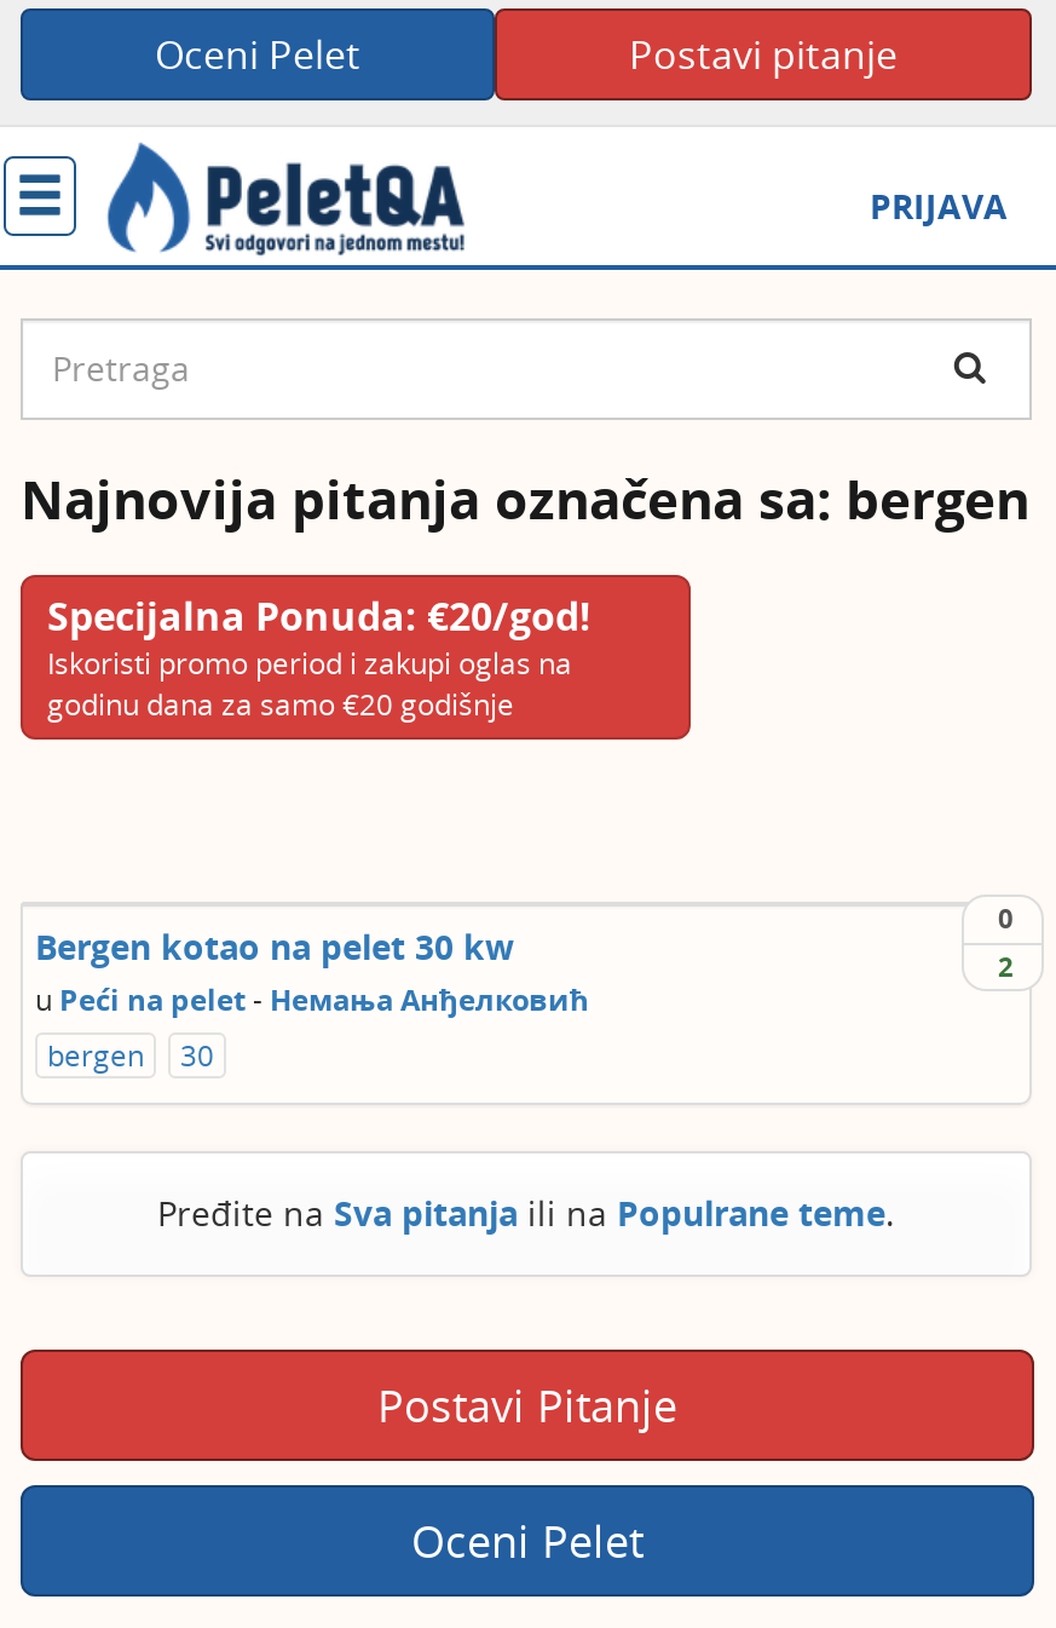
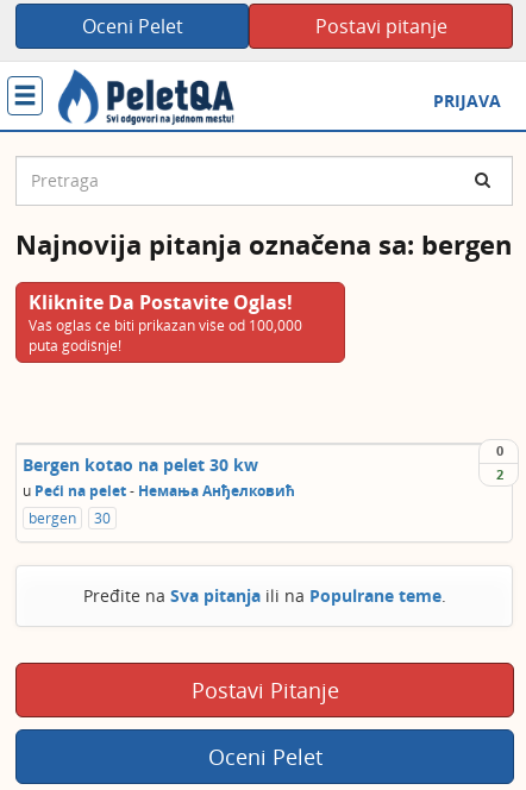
[47,589,592,725] Specijalna Ponuda: €20/god! | Iskoristi promo period i zakupi oglas na | godinu dana za samo €20 godišnje -> [29,289,302,356] Kliknite Da Postavite Oglas! | Vaš oglas će biti prikazan više od 100,000 | puta godišnje!

